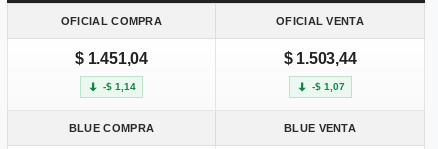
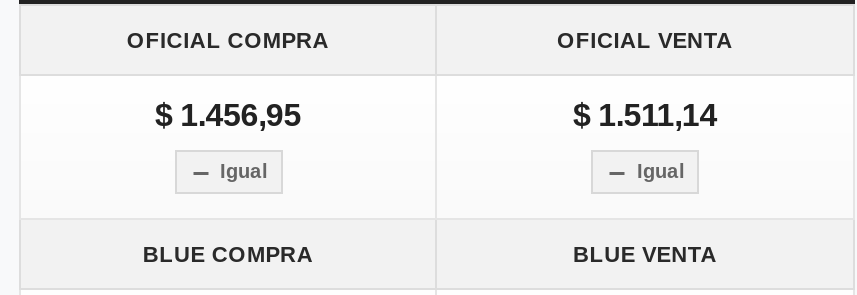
[75,50,148,67] $ 1.451,04 -> [155,98,301,132] $ 1.456,95
[283,50,356,67] $ 1.503,44 -> [573,98,717,132] $ 1.511,14
[103,81,136,92] -$ 1,14 -> [220,160,268,182] Igual
[311,81,344,92] -$ 1,07 -> [637,160,685,182] Igual

